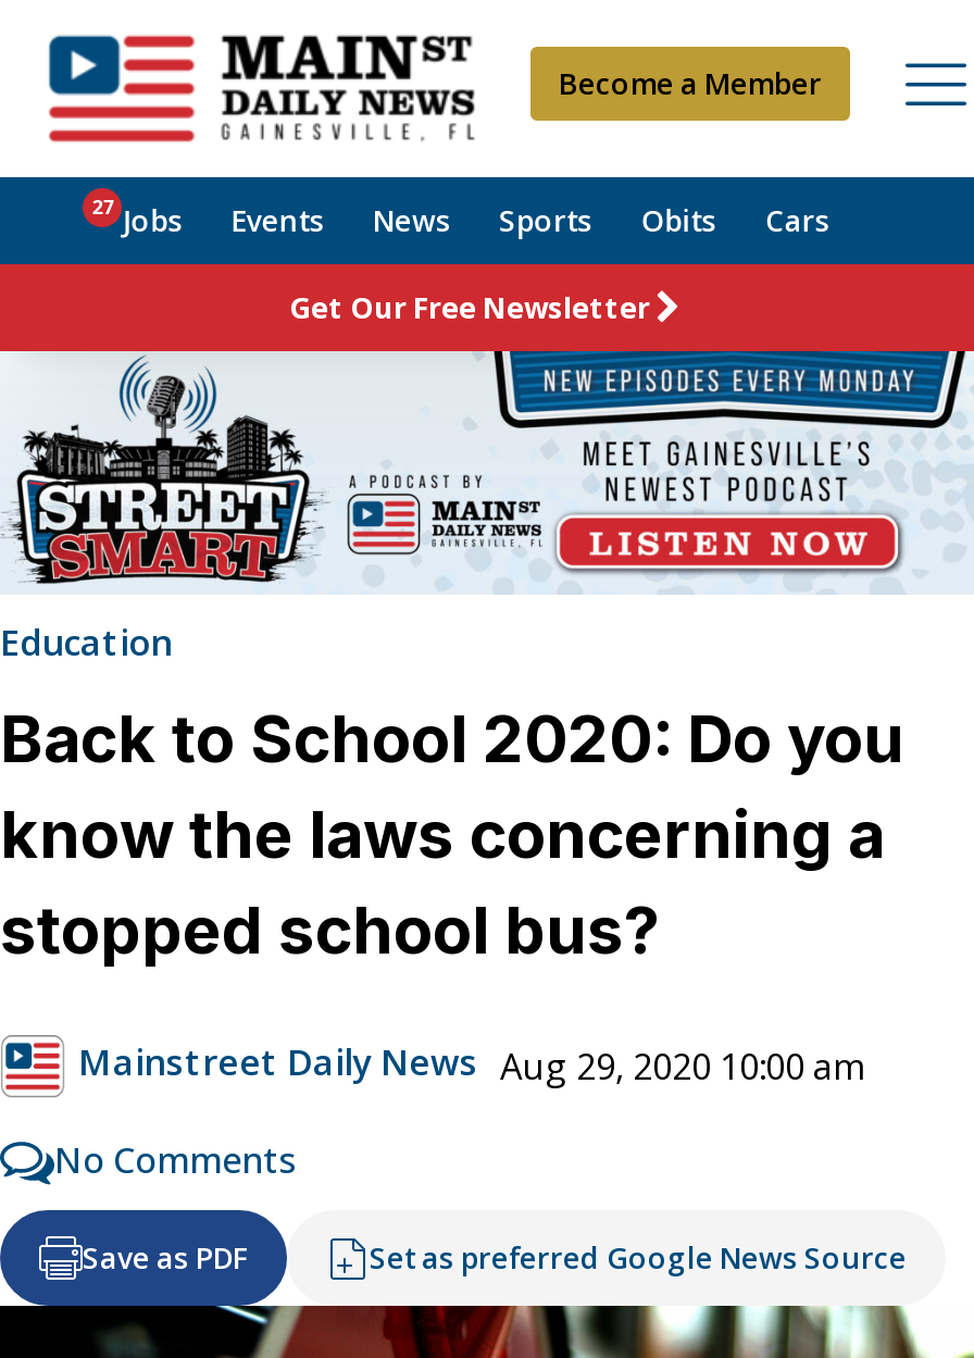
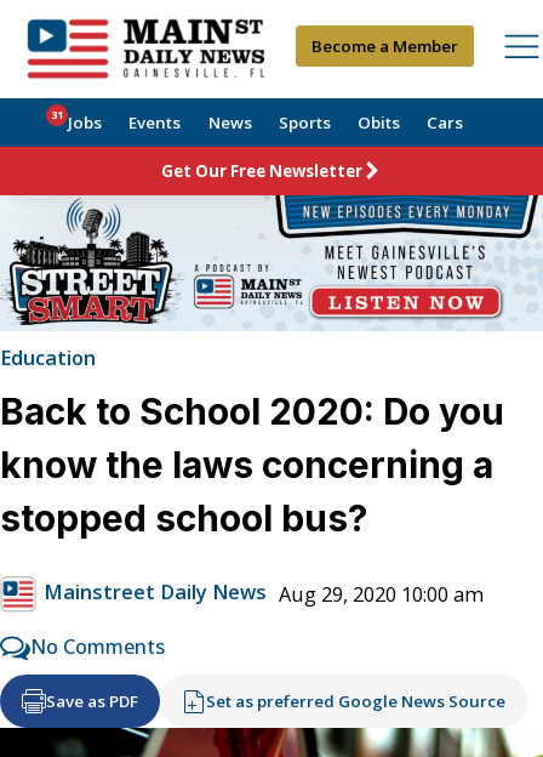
[92,192,830,240] 27 Jobs Events News Sports Obits Cars -> [51,107,463,133] 31 Jobs Events News Sports Obits Cars

